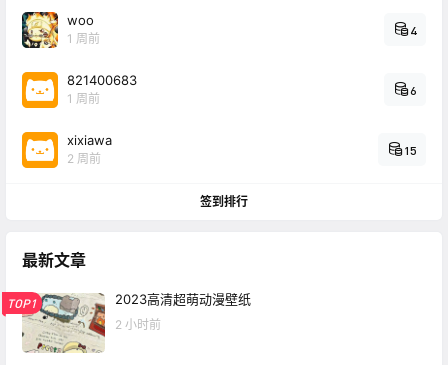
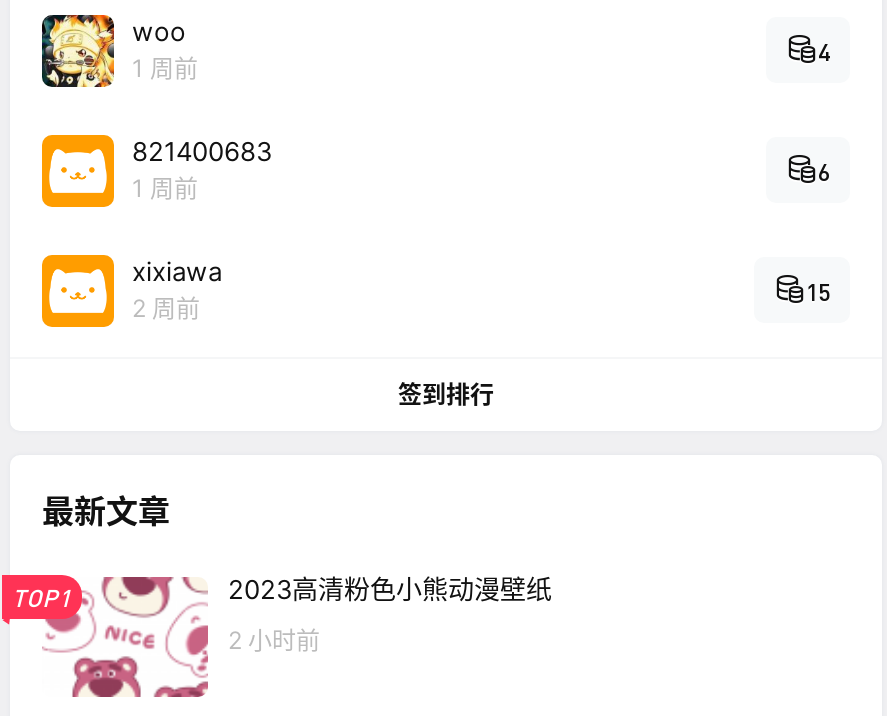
[21,291,251,354] [image] | 2023高清超萌动漫壁纸 -> [42,574,552,699] [image] | 2023高清粉色小熊动漫壁纸

